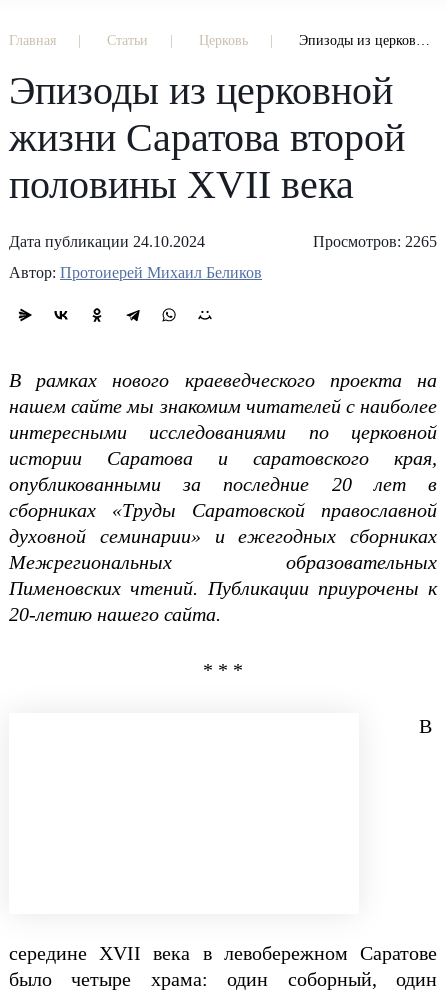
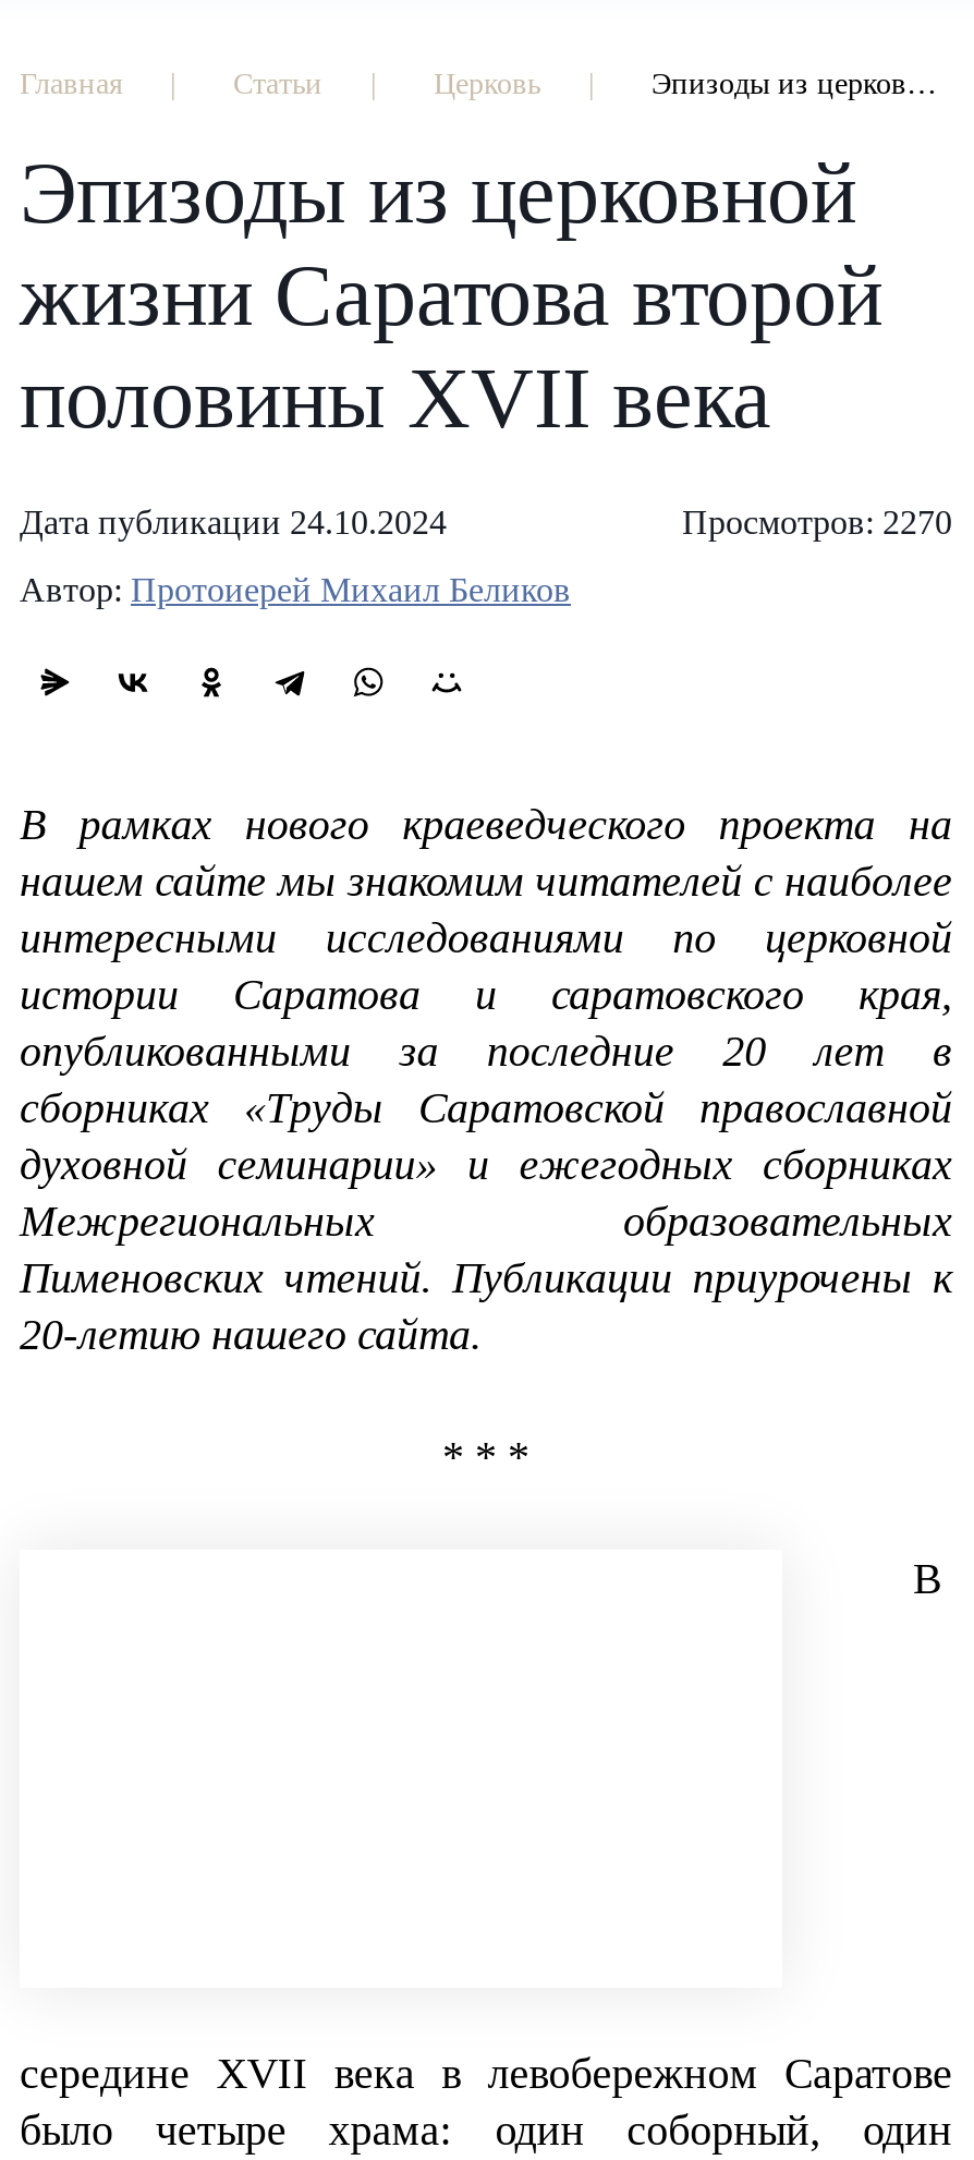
[313,233,437,250] Просмотров: 2265 -> [682,503,952,541] Просмотров: 2270

